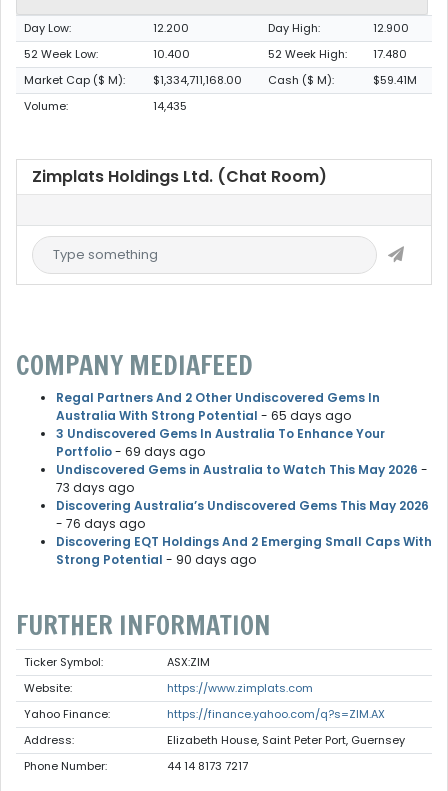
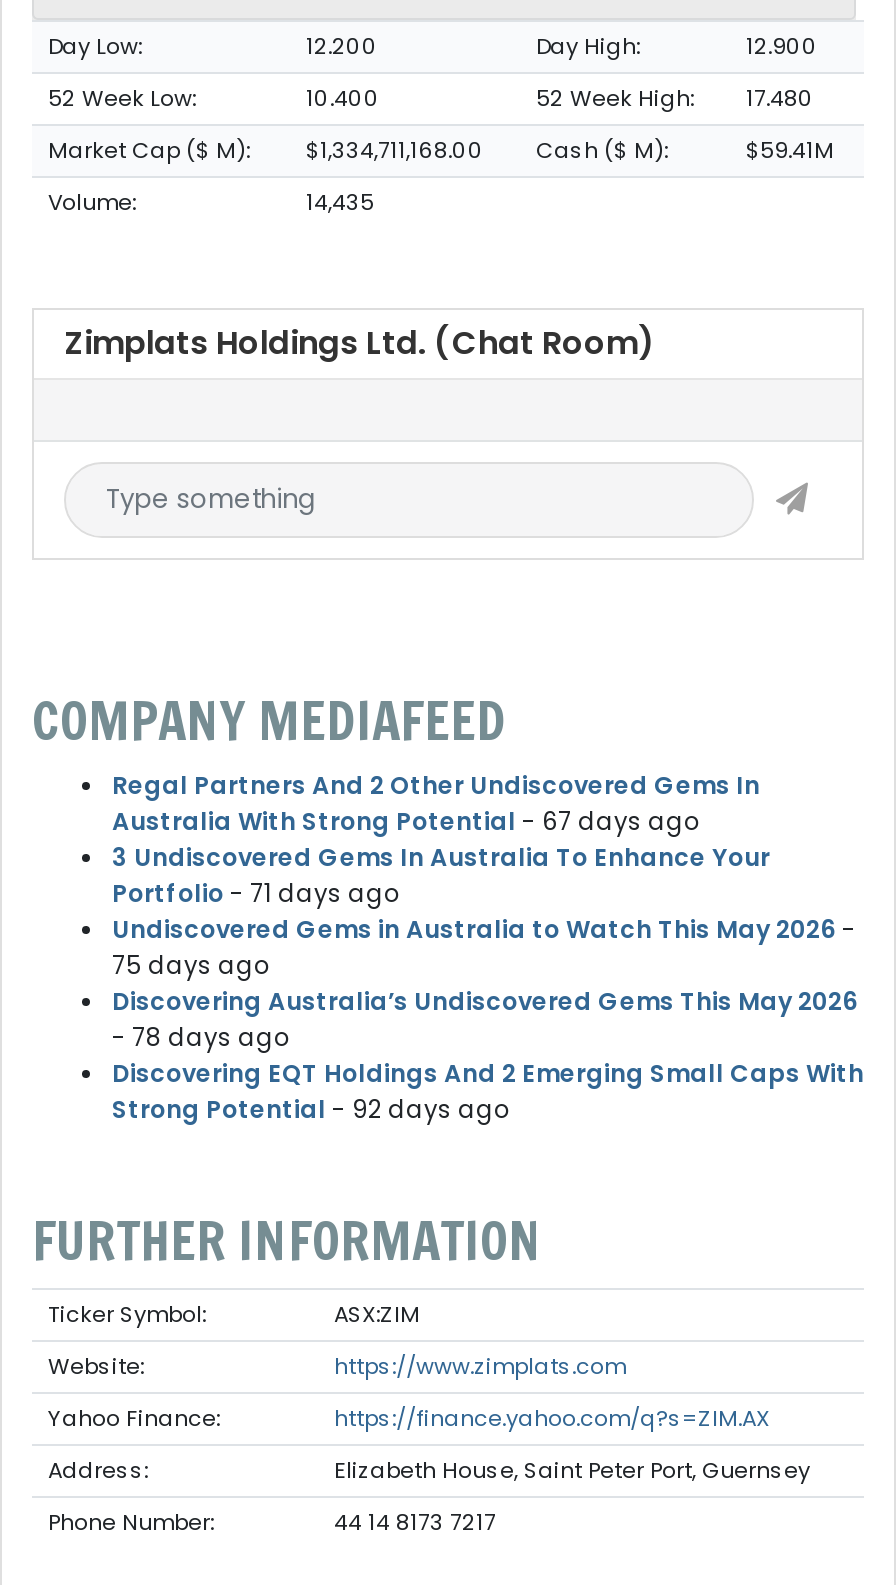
[56,407,351,424] Australia With Strong Potential - 65 days ago -> [112,804,700,838] Australia With Strong Potential - 67 days ago
[56,443,205,460] Portfolio - 69 days ago -> [112,876,400,910] Portfolio - 71 days ago
[56,479,134,496] 73 days ago -> [112,948,270,982] 75 days ago
[56,515,145,532] - 76 days ago -> [112,1020,290,1054] - 78 days ago
[56,551,256,568] Strong Potential - 90 days ago -> [112,1092,510,1126] Strong Potential - 92 days ago

